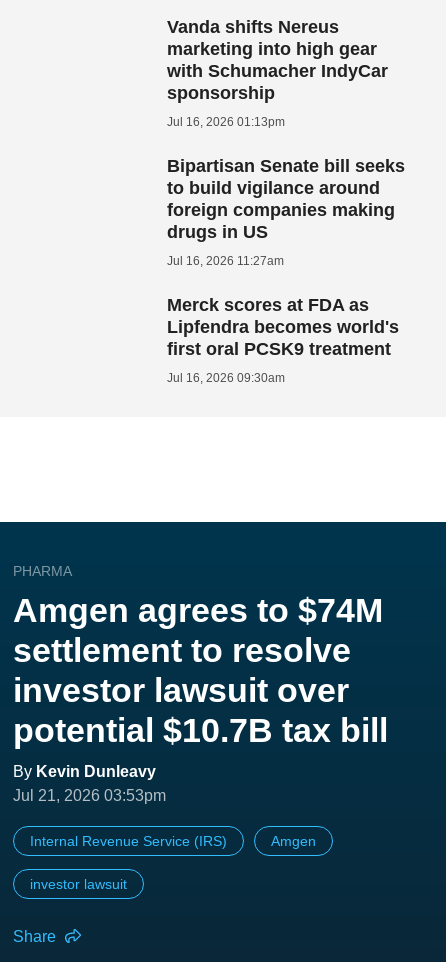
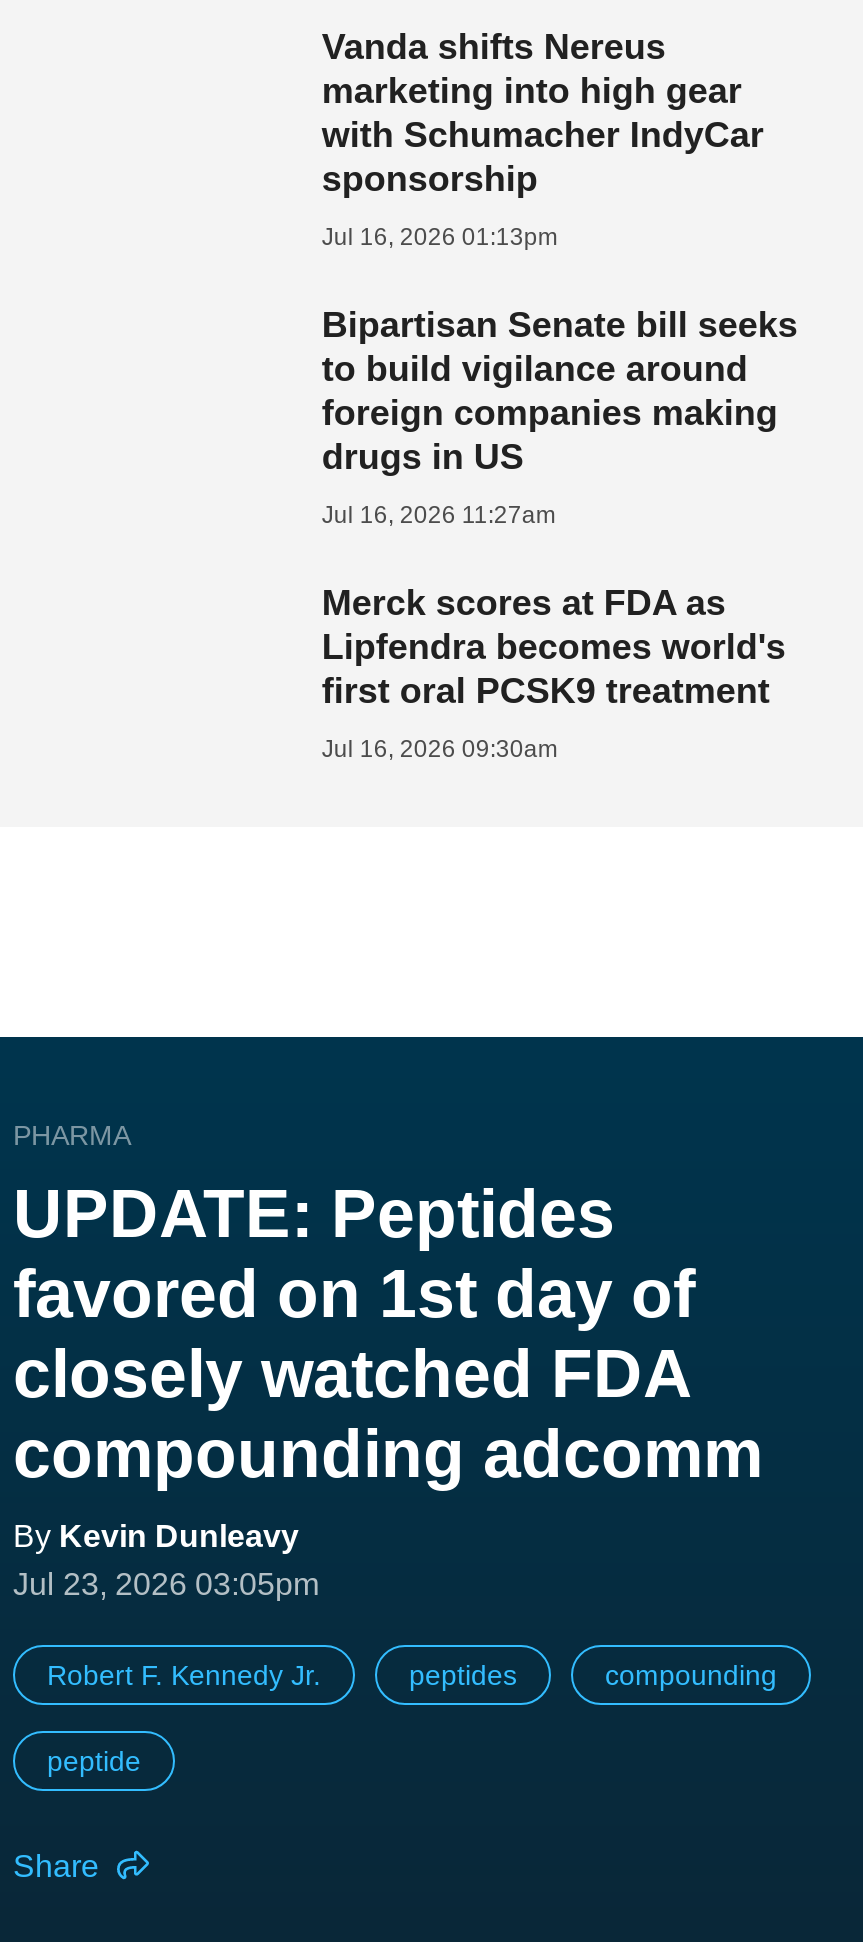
[13,591,388,749] Amgen agrees to $74M | settlement to resolve | investor lawsuit over | potential $10.7B tax bill -> [13,1174,763,1490] UPDATE: Peptides | favored on 1st day of | closely watched FDA | compounding adcomm
[13,787,166,804] Jul 21, 2026 03:53pm -> [13,1566,319,1600] Jul 23, 2026 03:05pm
[30,833,316,849] Internal Revenue Service (IRS) | Amgen -> [47,1658,777,1690] Robert F. Kennedy Jr. | peptides | compounding
[30,876,127,892] investor lawsuit -> [47,1744,141,1776] peptide

